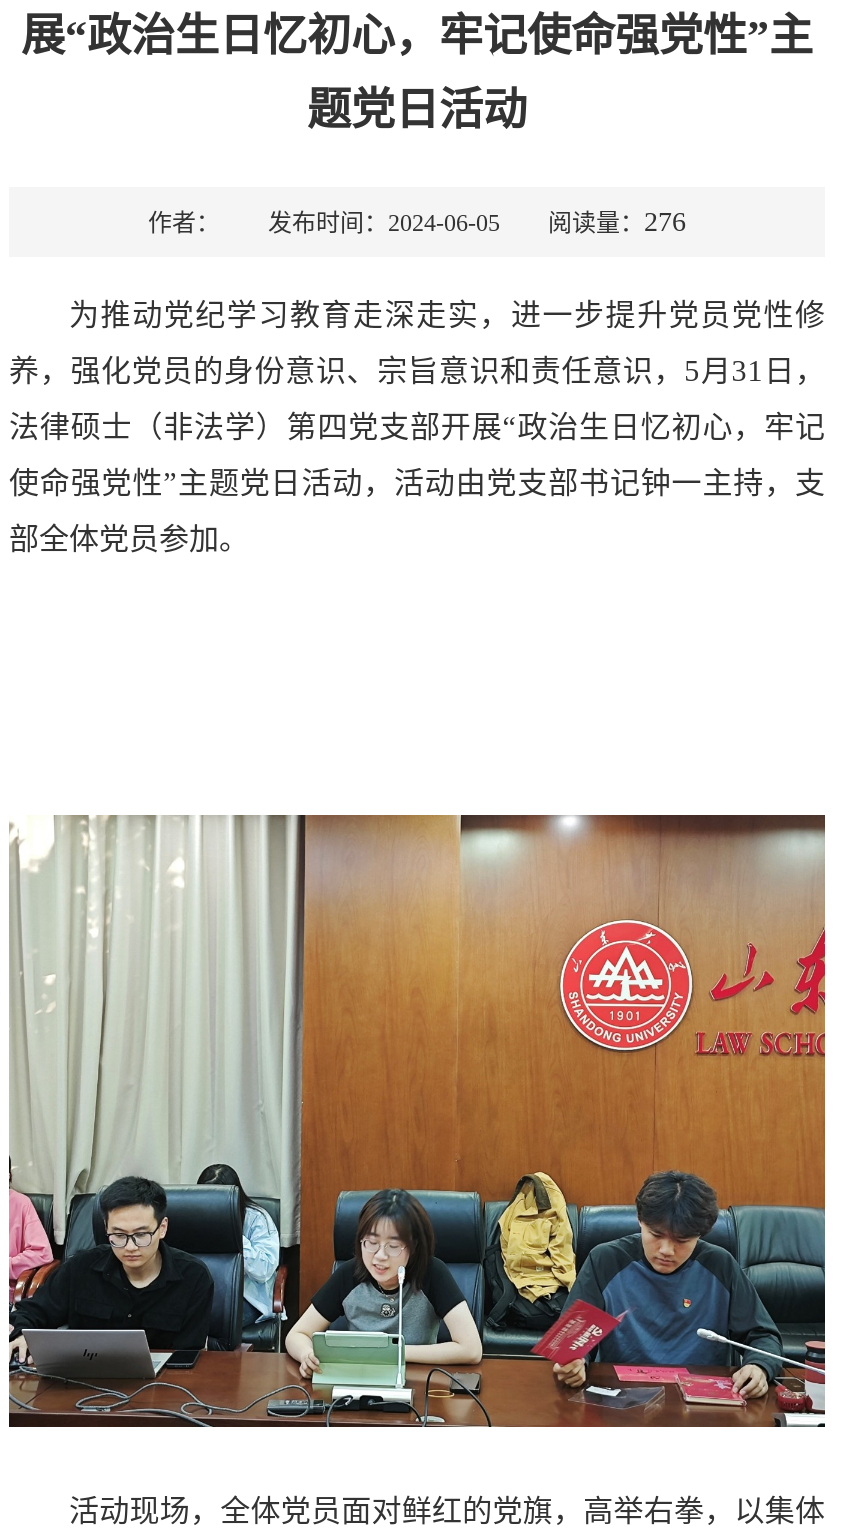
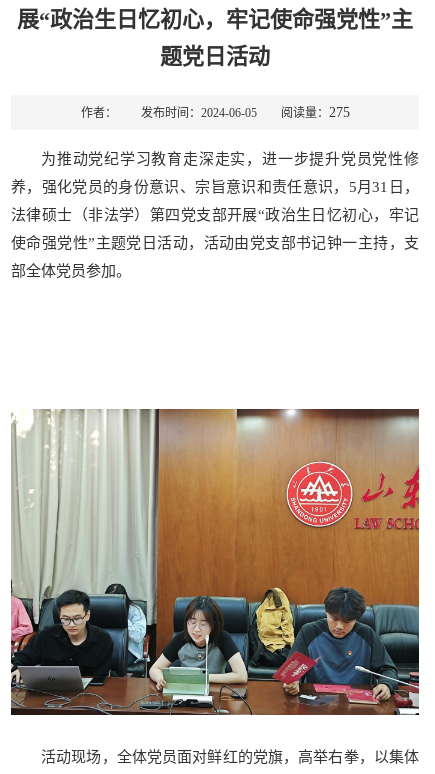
[148,206,686,236] 作者： 发布时间：2024-06-05 阅读量：276 -> [80,105,349,120] 作者： 发布时间：2024-06-05 阅读量：275

